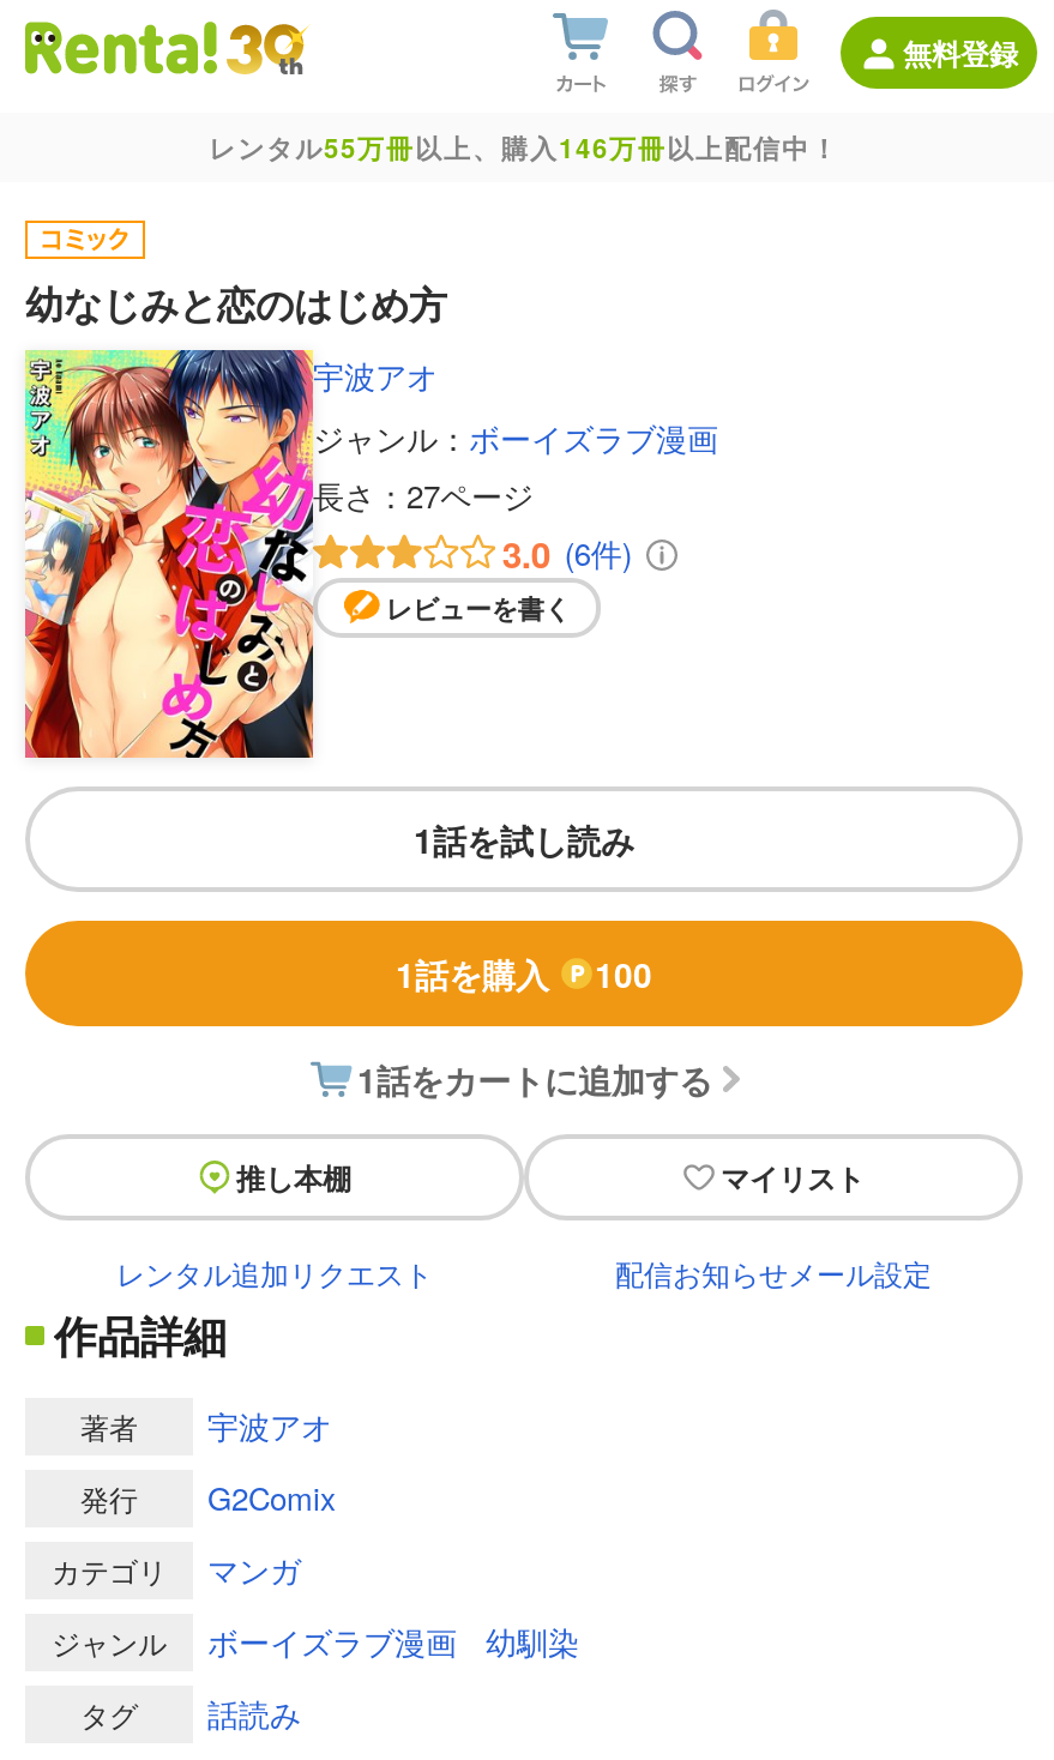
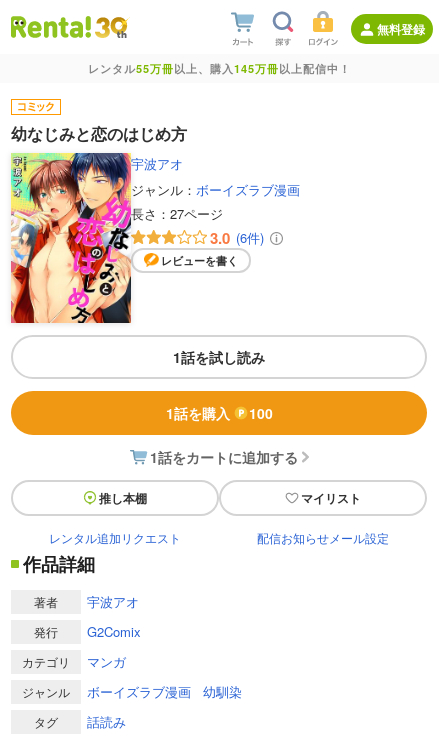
[209,129,839,165] レンタル55万冊以上、購入146万冊以上配信中！ -> [87,61,350,76] レンタル55万冊以上、購入145万冊以上配信中！

